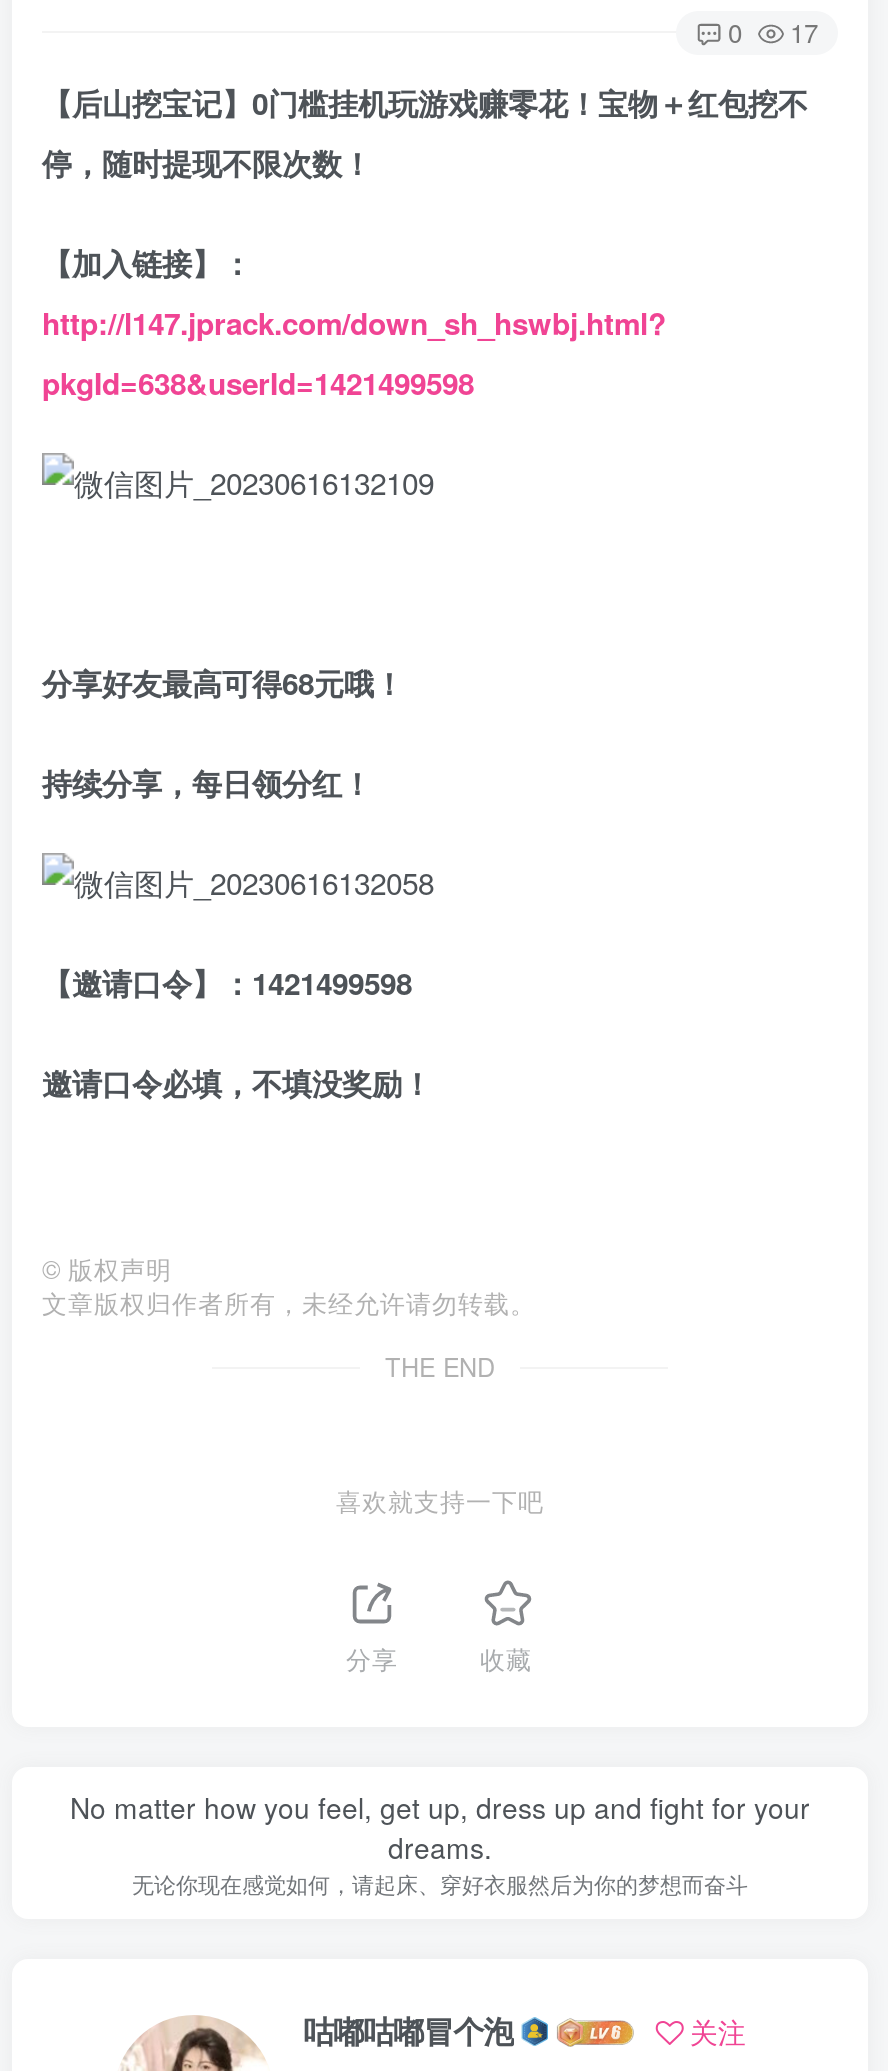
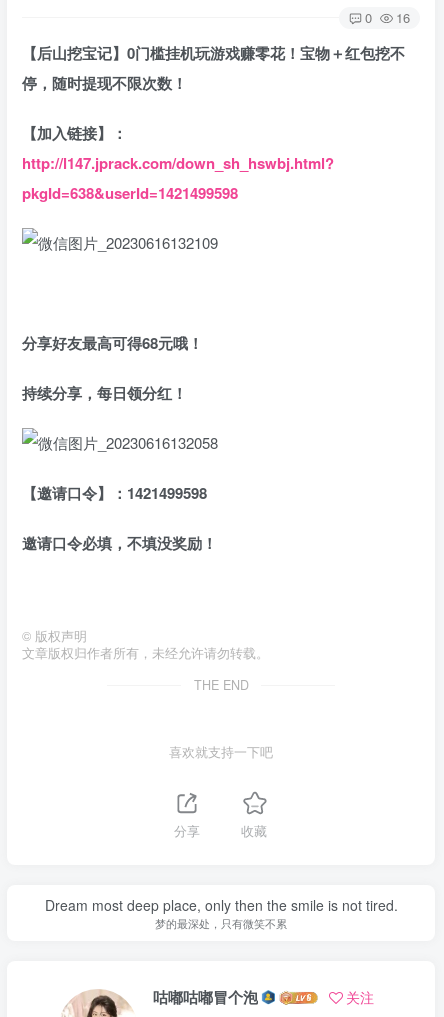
[728,13,818,51] 0 17 -> [365,8,410,27] 0 16
[70,1788,810,1900] No matter how you feel, get up, dress up and fight for your | dreams. | 无论你现在感觉如何，请起床、穿好衣服然后为你的梦想而奋斗 -> [44,895,397,931] Dream most deep place, only then the smile is not tired. | 梦的最深处，只有微笑不累

